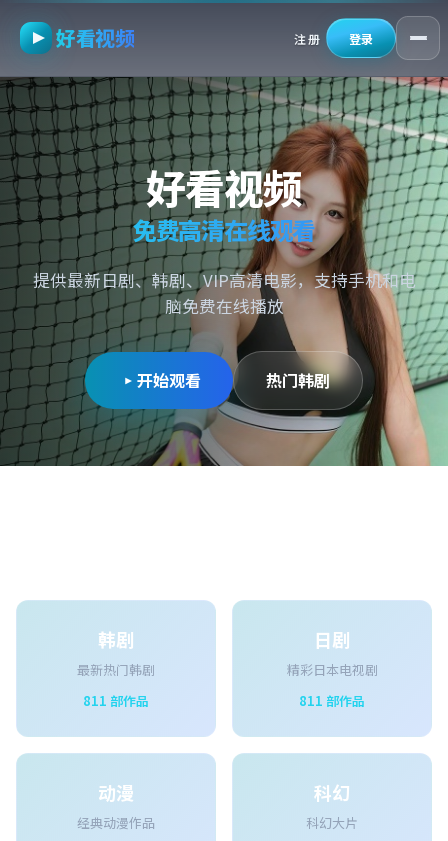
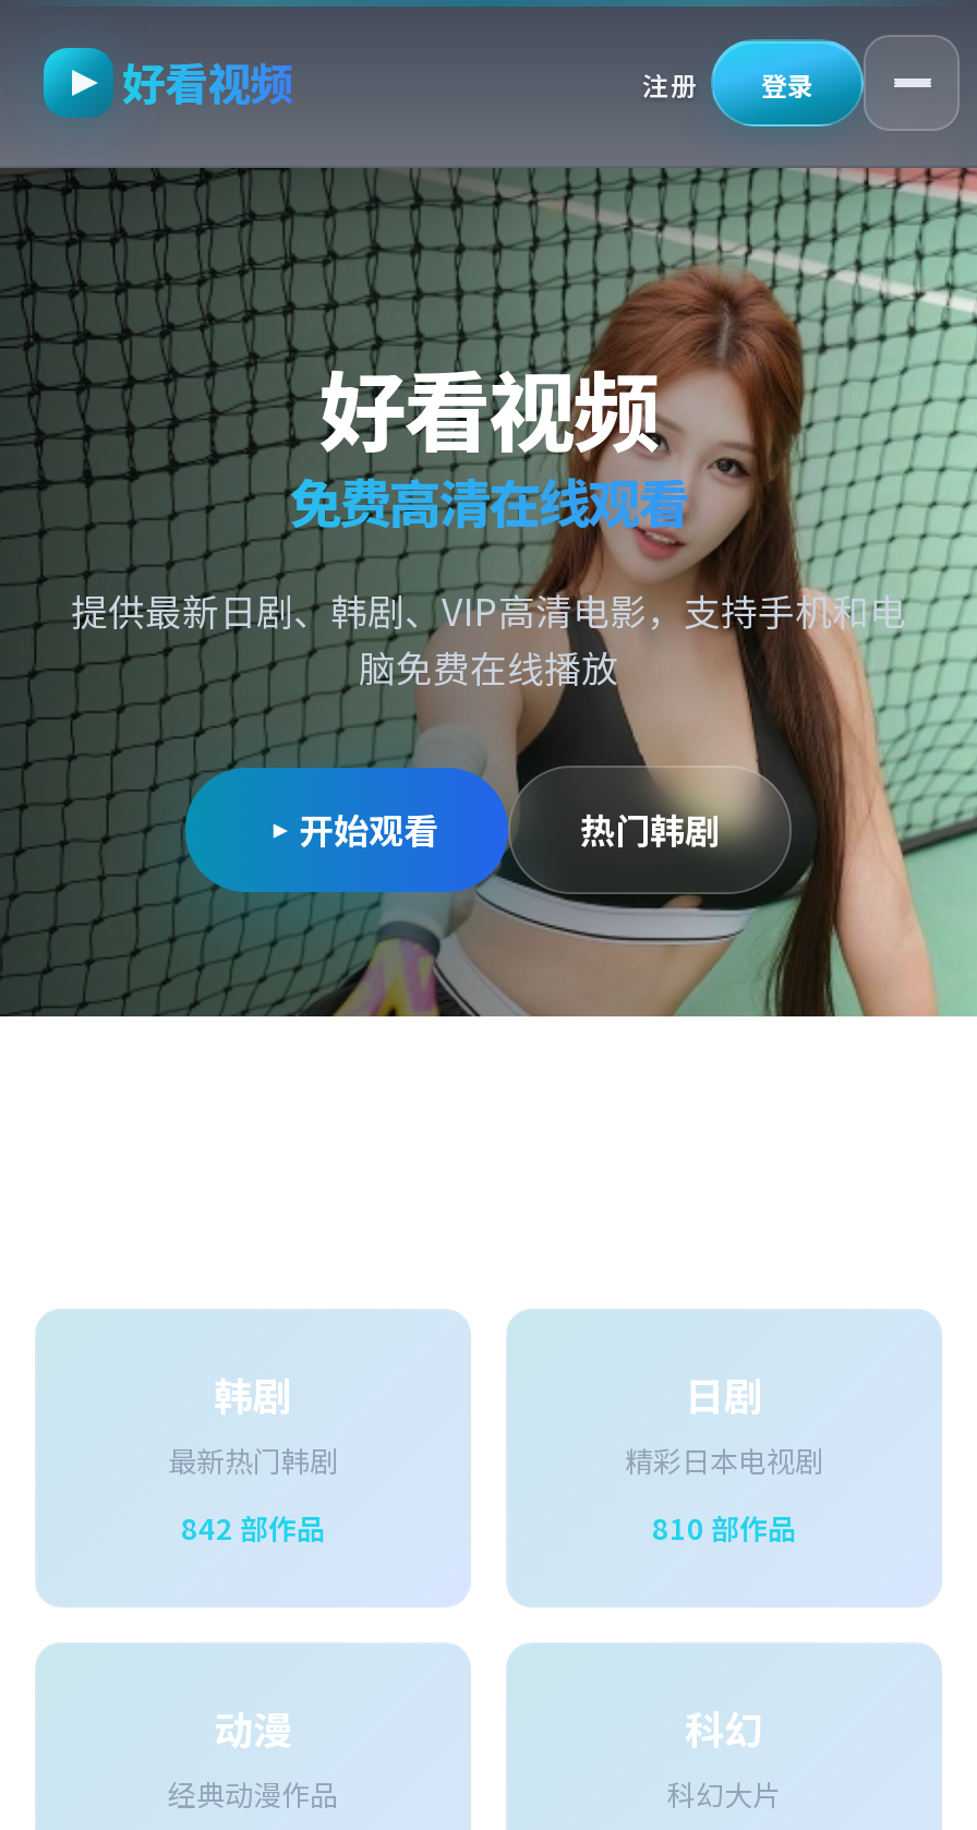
[83,691,149,710] 811部作品 -> [181,1507,325,1549] 842部作品
[299,691,365,710] 811部作品 -> [652,1507,796,1549] 810部作品

